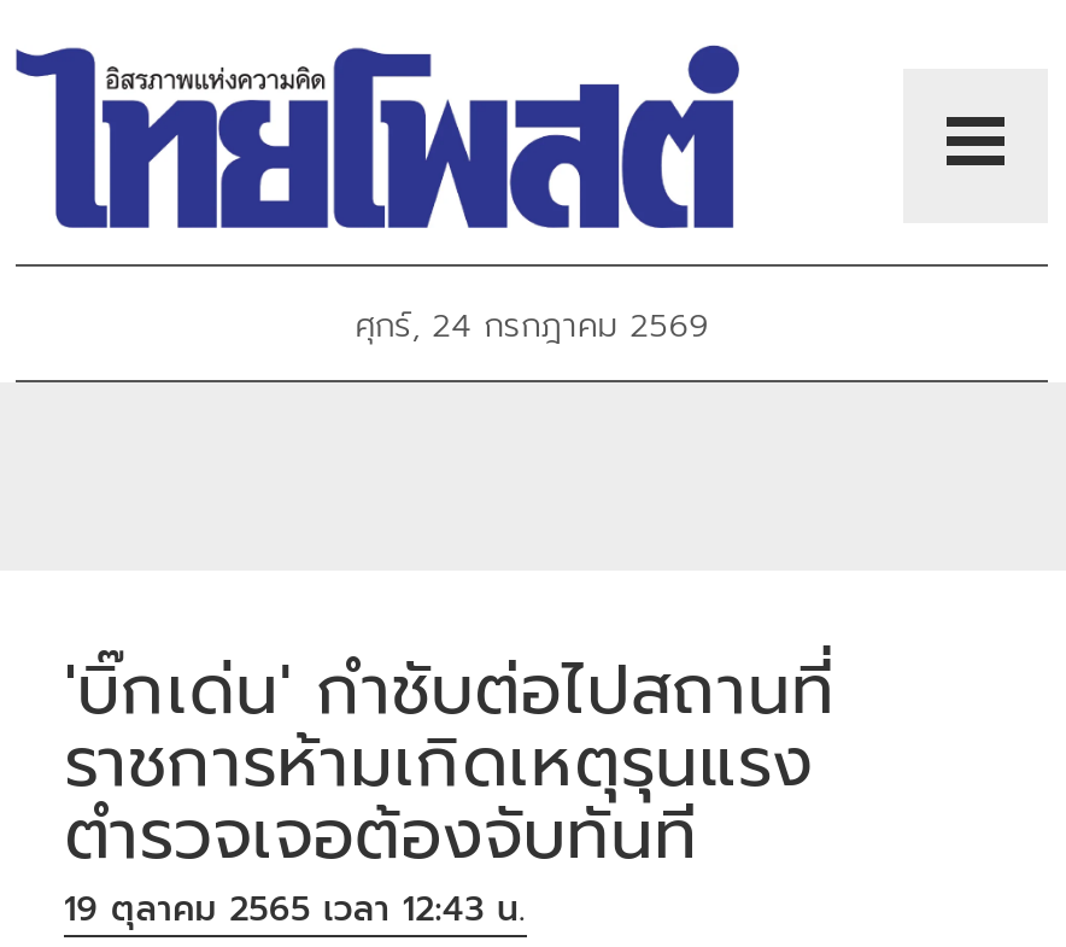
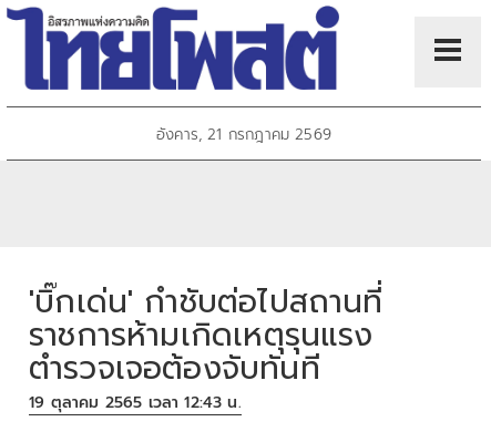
[355,301,709,352] ศุกร์, 24 กรกฎาคม 2569 -> [156,123,331,147] อังคาร, 21 กรกฎาคม 2569

